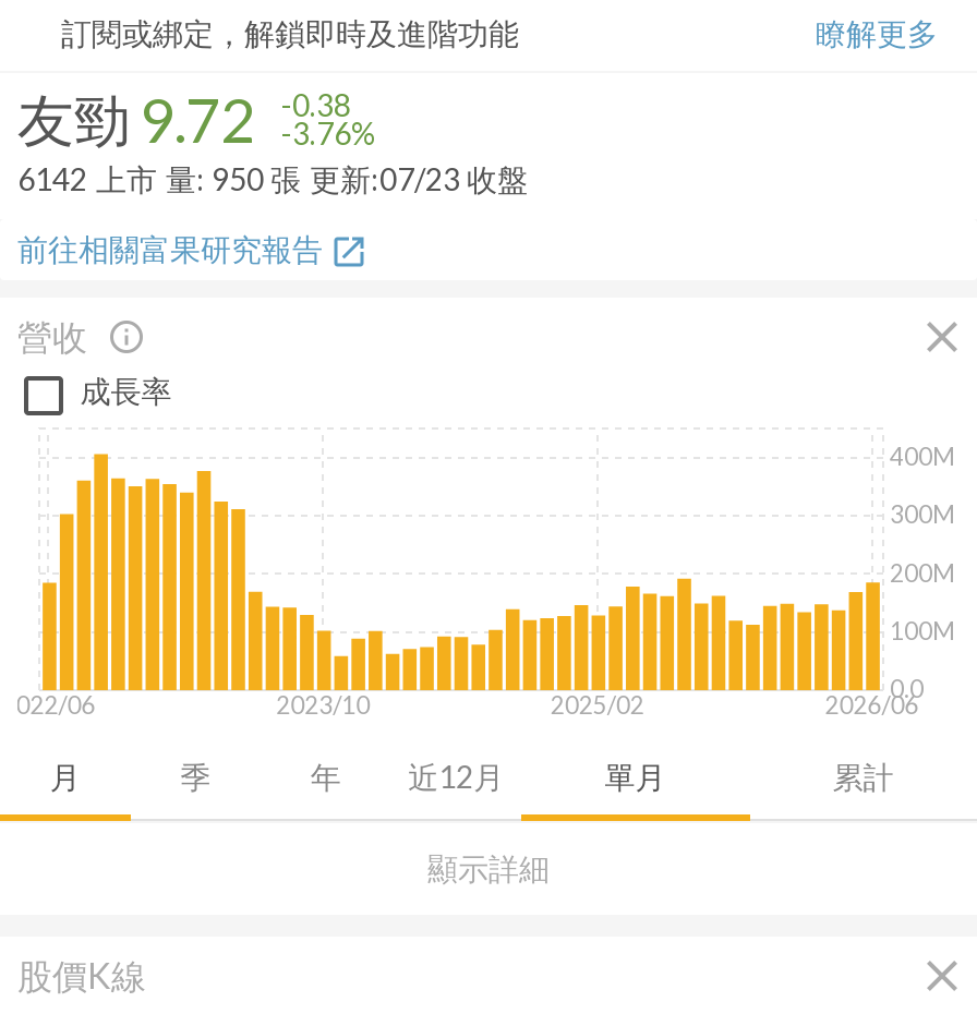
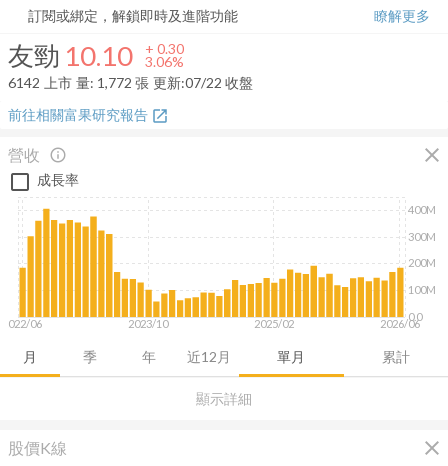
[17,84,528,197] 友勁 9.72 | -0.38 | -3.76% | 6142 上市 量: 950 張 更新:07/23 收盤 -> [8,39,253,91] 友勁 10.10 | + 0.30 | 3.06% | 6142 上市 量: 1,772 張 更新:07/22 收盤

